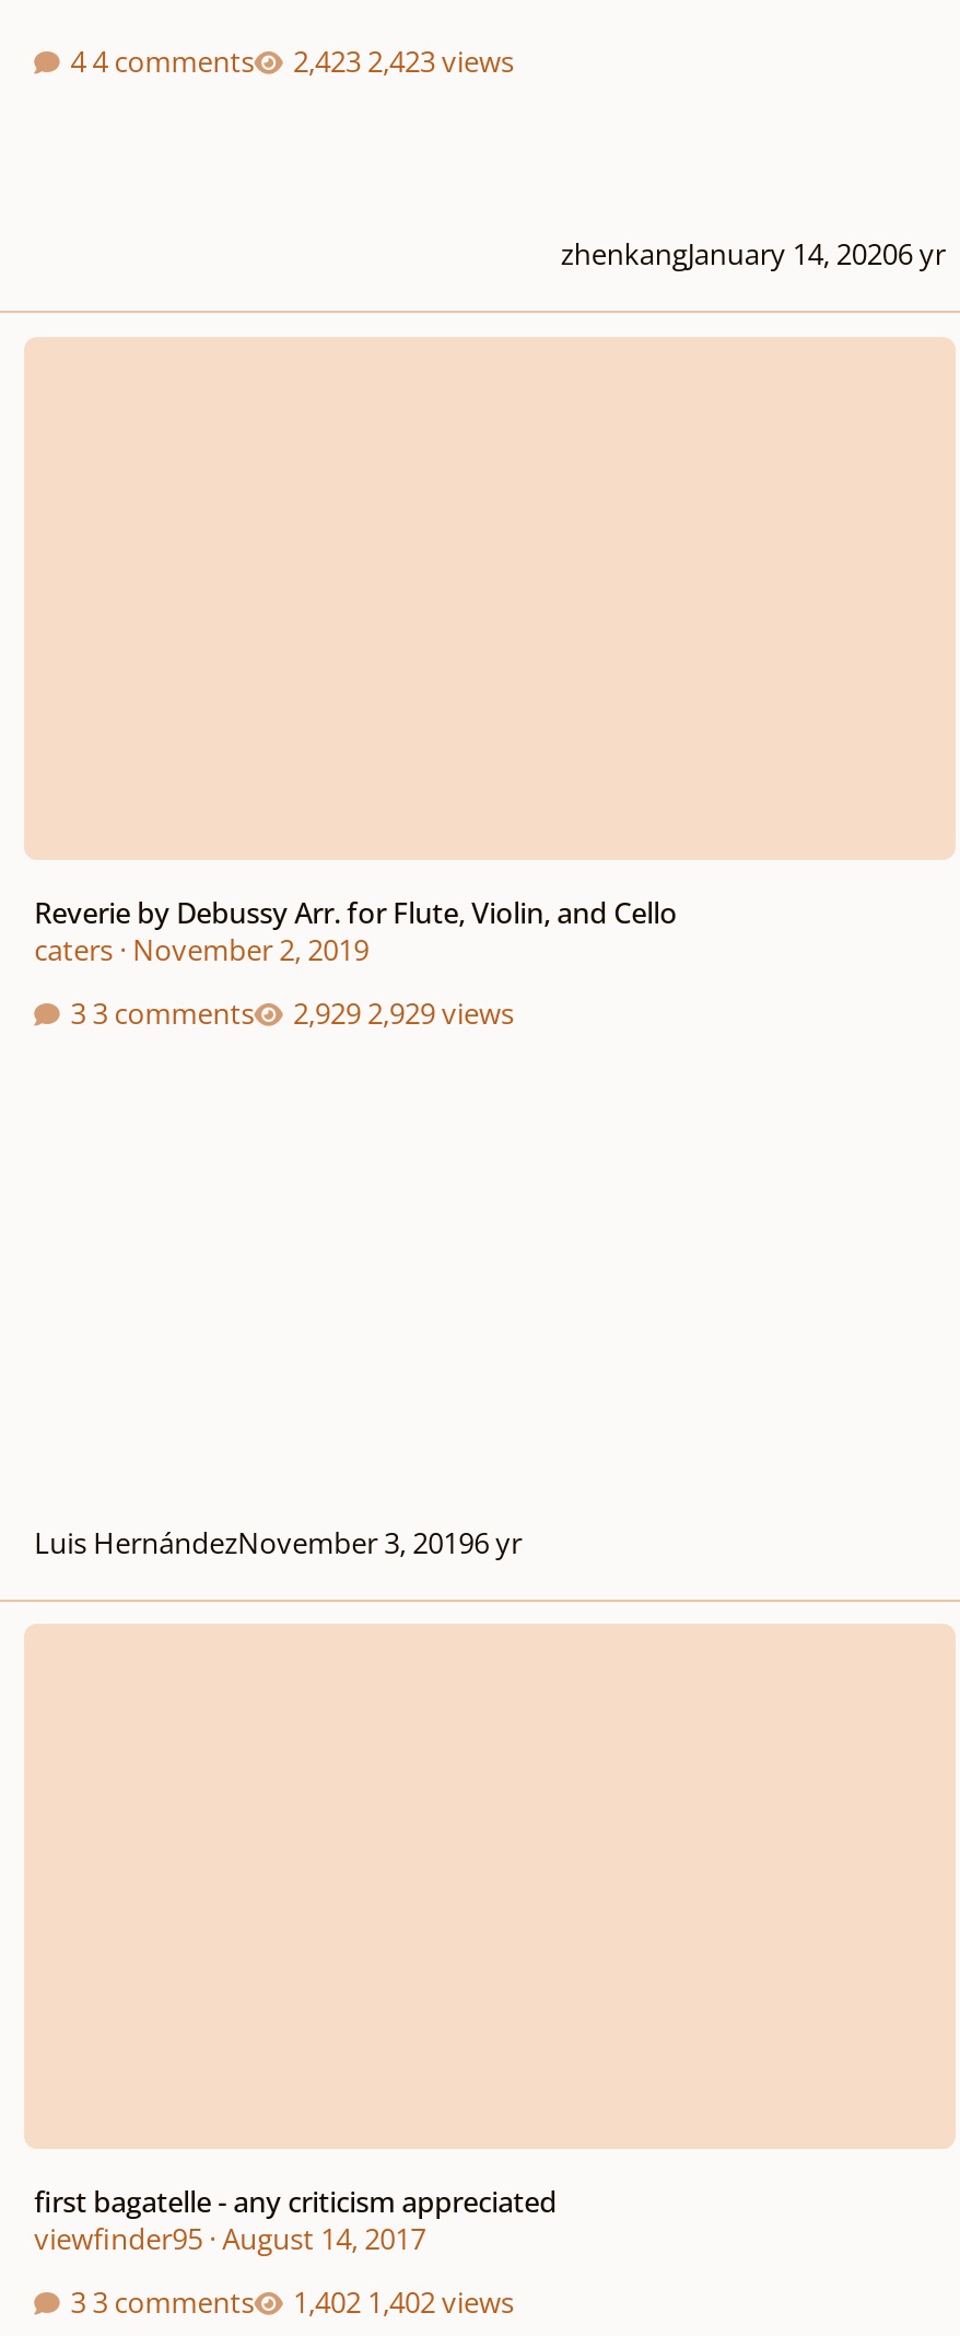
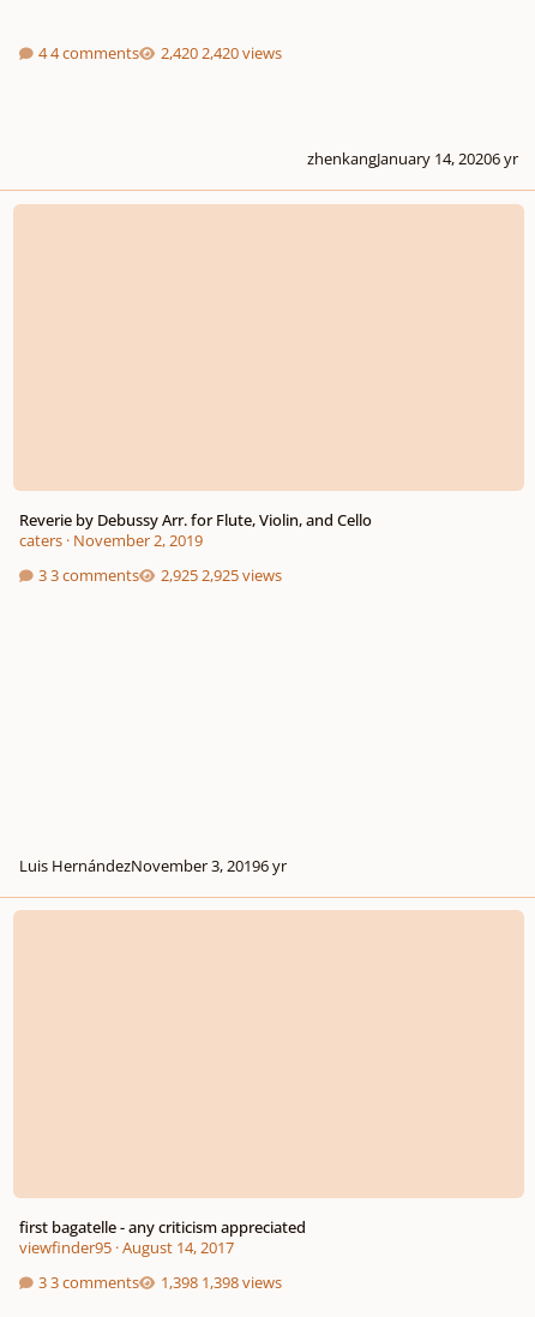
[367,42,514,81] 2,423 views -> [201,42,282,64] 2,420 views
[367,993,514,1033] 2,929 views -> [201,564,282,586] 2,925 views
[367,2282,514,2322] 1,402 views -> [201,1271,282,1293] 1,398 views

